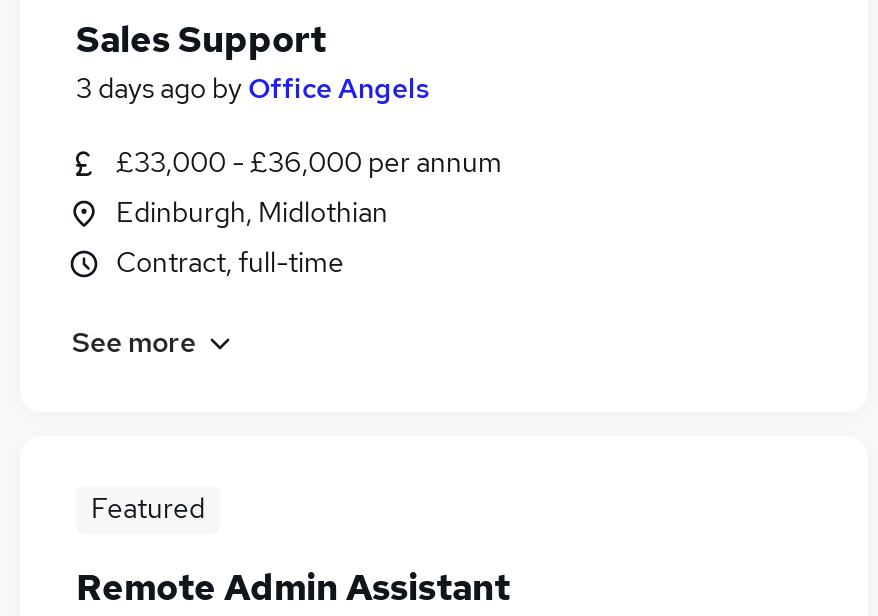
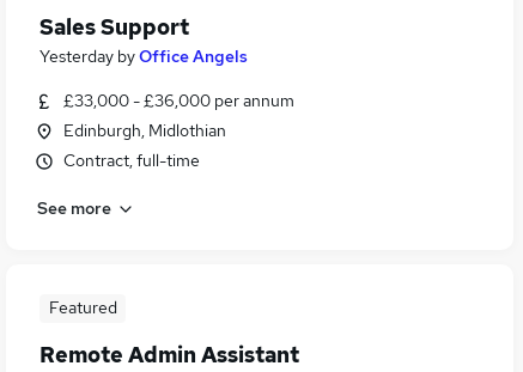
[76,70,430,106] 3 days ago by Office Angels -> [39,45,248,67] Yesterday by Office Angels

